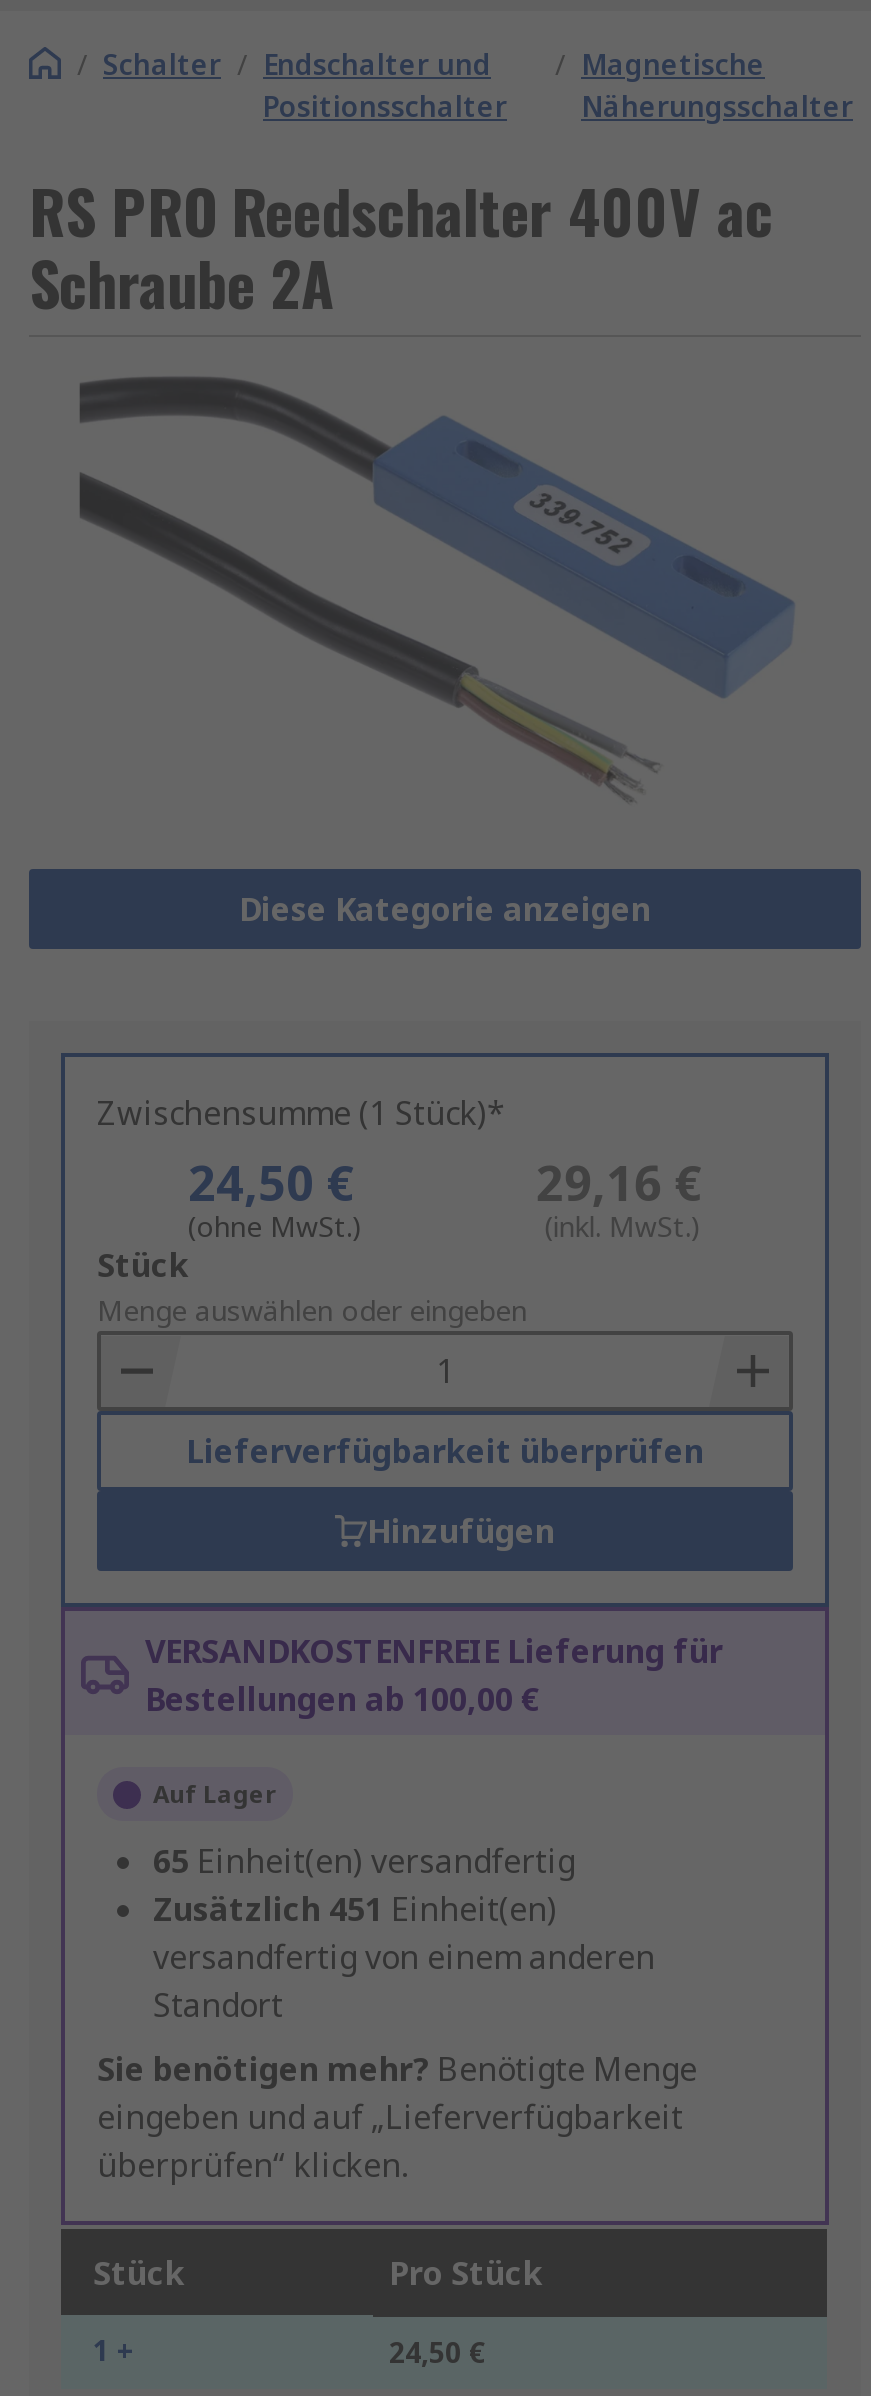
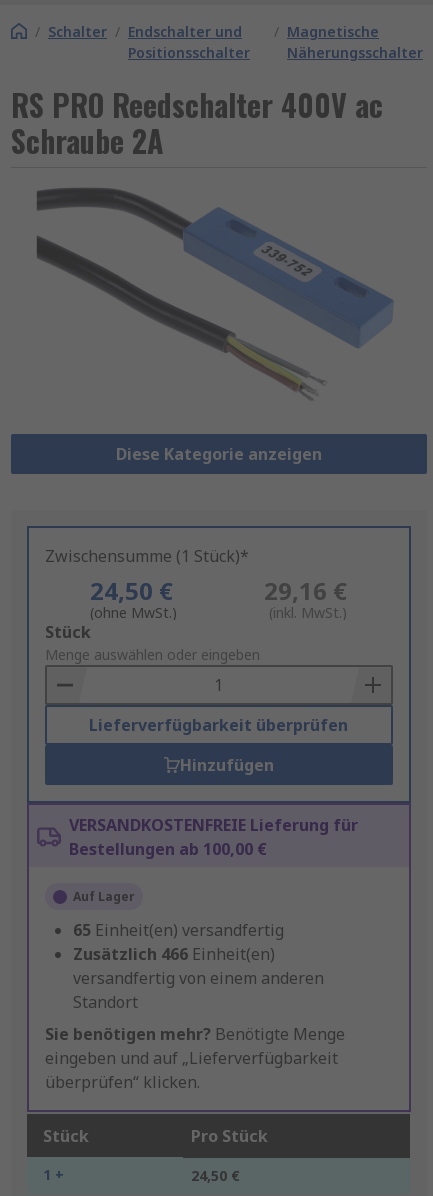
[153,1888,557,1932] Zusätzlich 451 Einheit(en) -> [73,943,275,965] Zusätzlich 466 Einheit(en)

